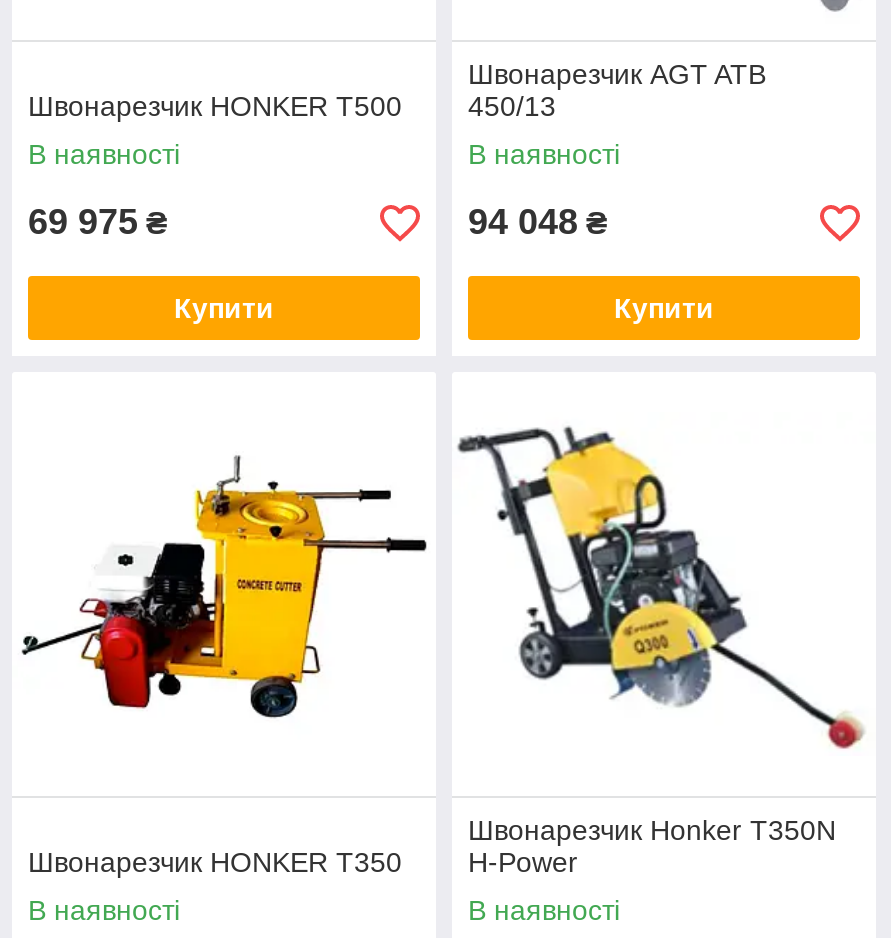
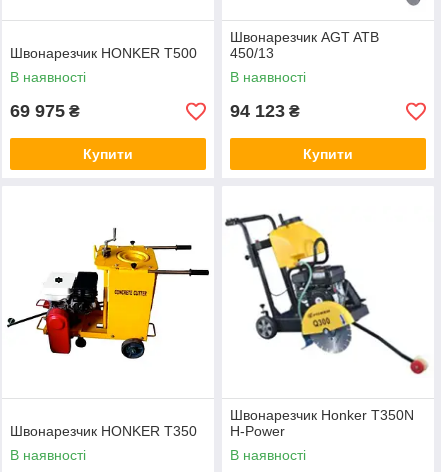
[468,202,608,242] 94 048 ₴ -> [230,101,300,121] 94 123 ₴

